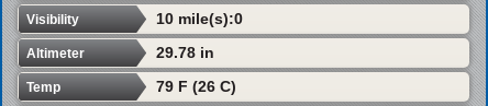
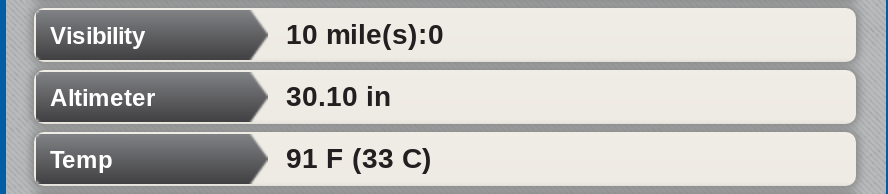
[156,43,214,61] 29.78 in -> [286,79,392,111] 30.10 in
[156,77,236,95] 79 F (26 C) -> [286,141,432,173] 91 F (33 C)

